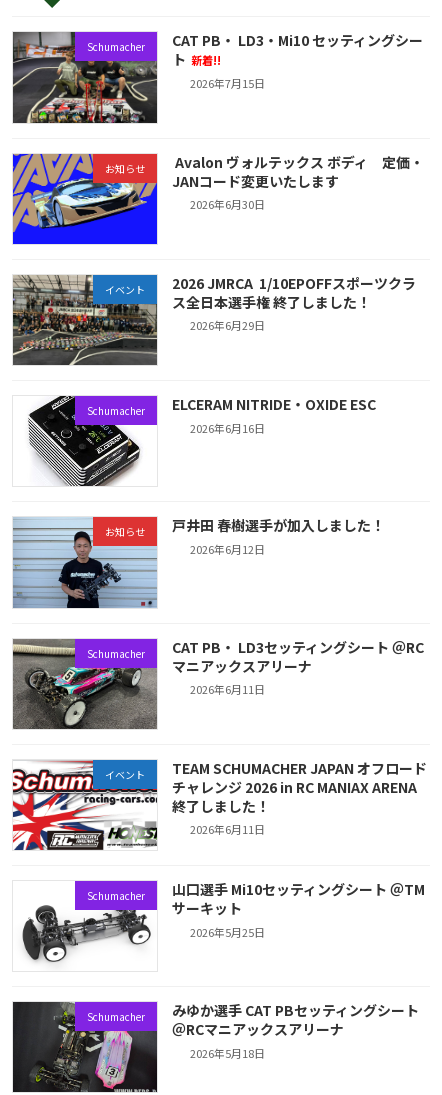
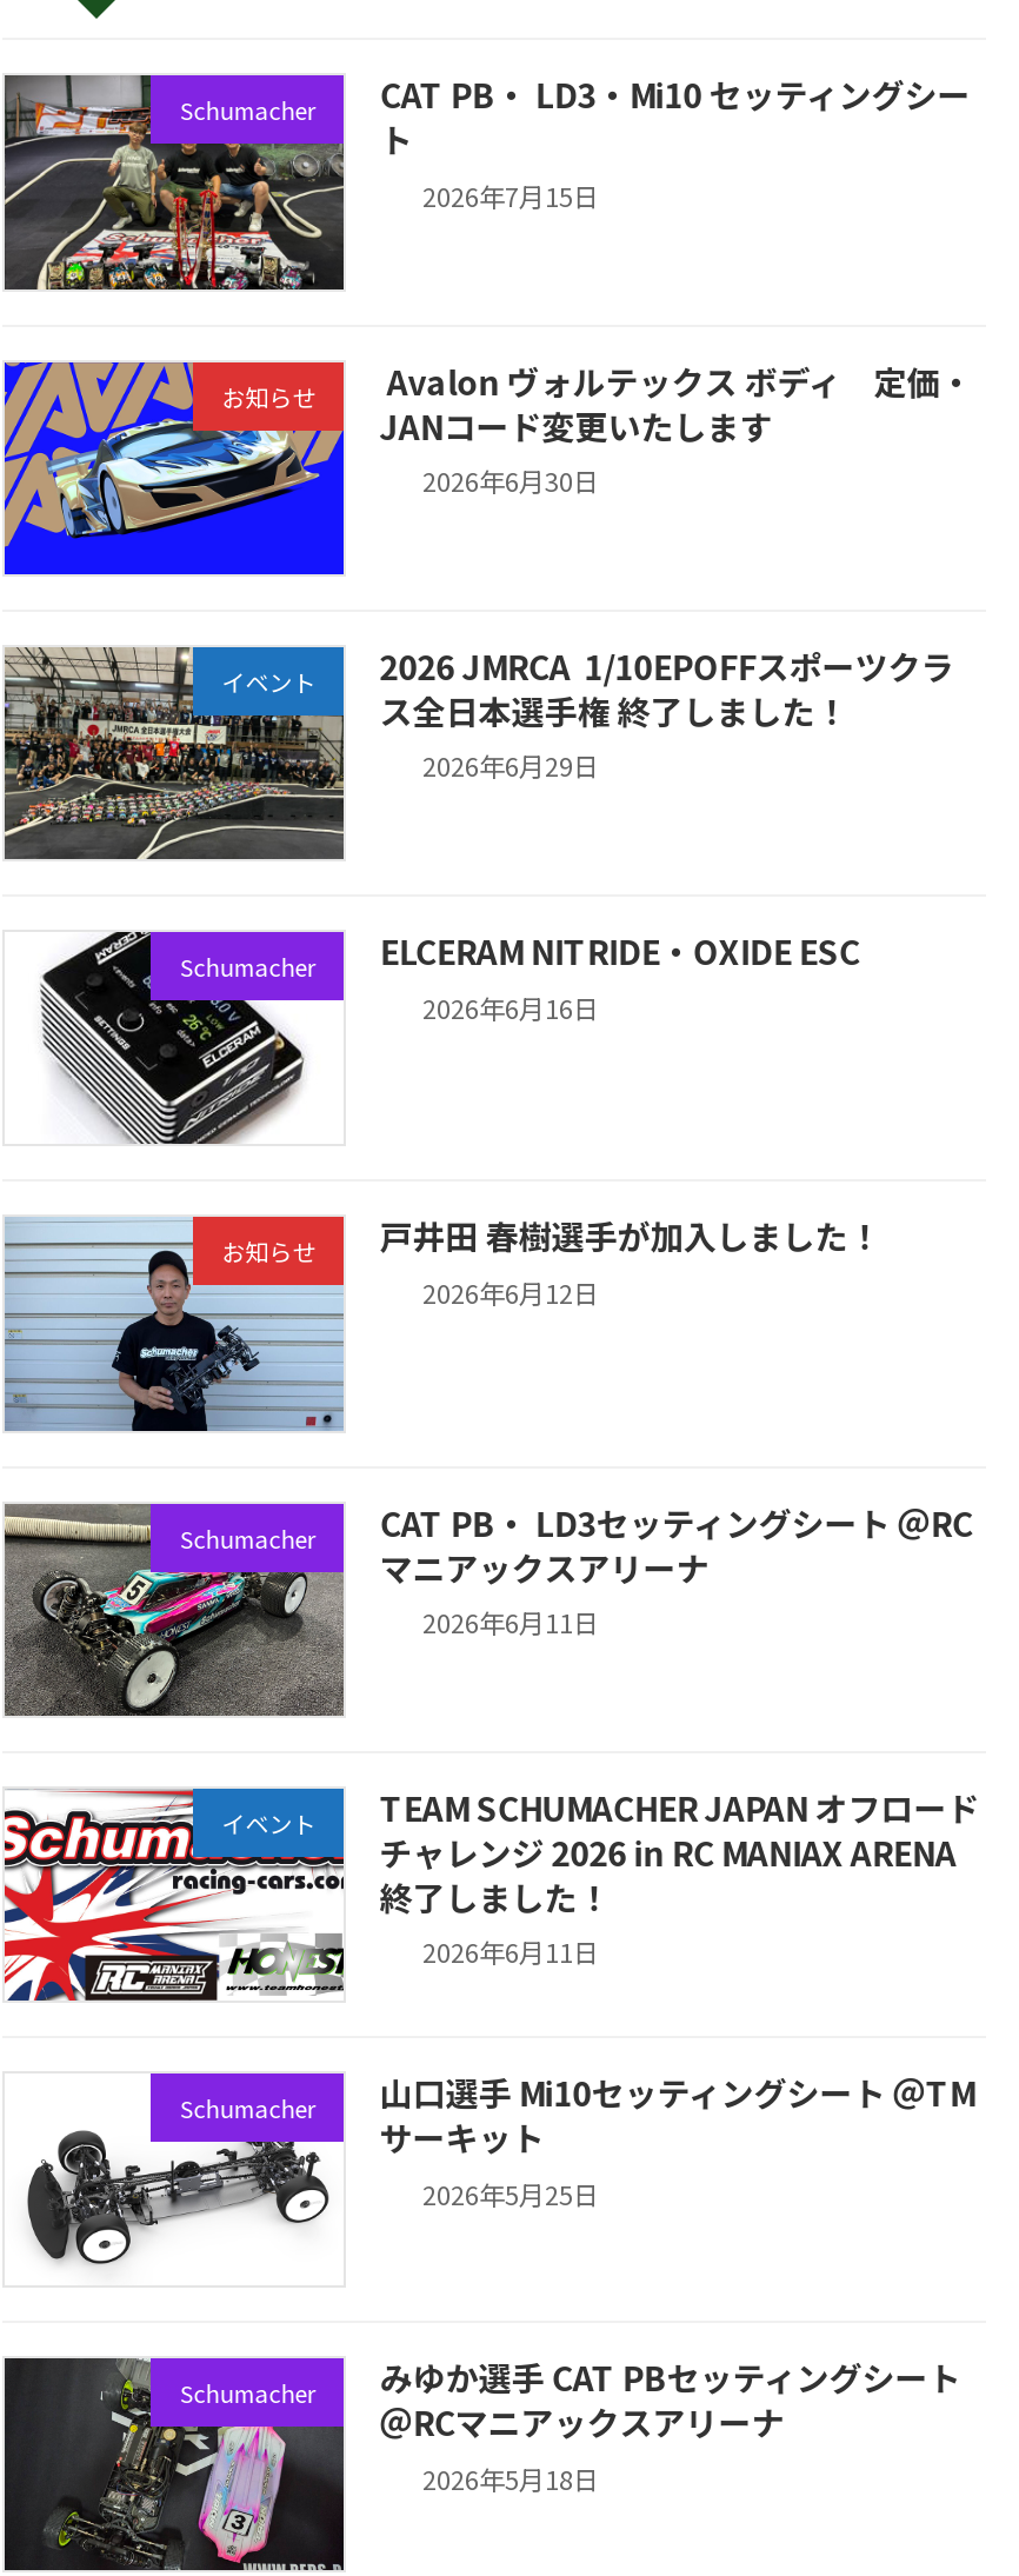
[172,49,221,69] ト 新着!! -> [380,117,413,164] ト

